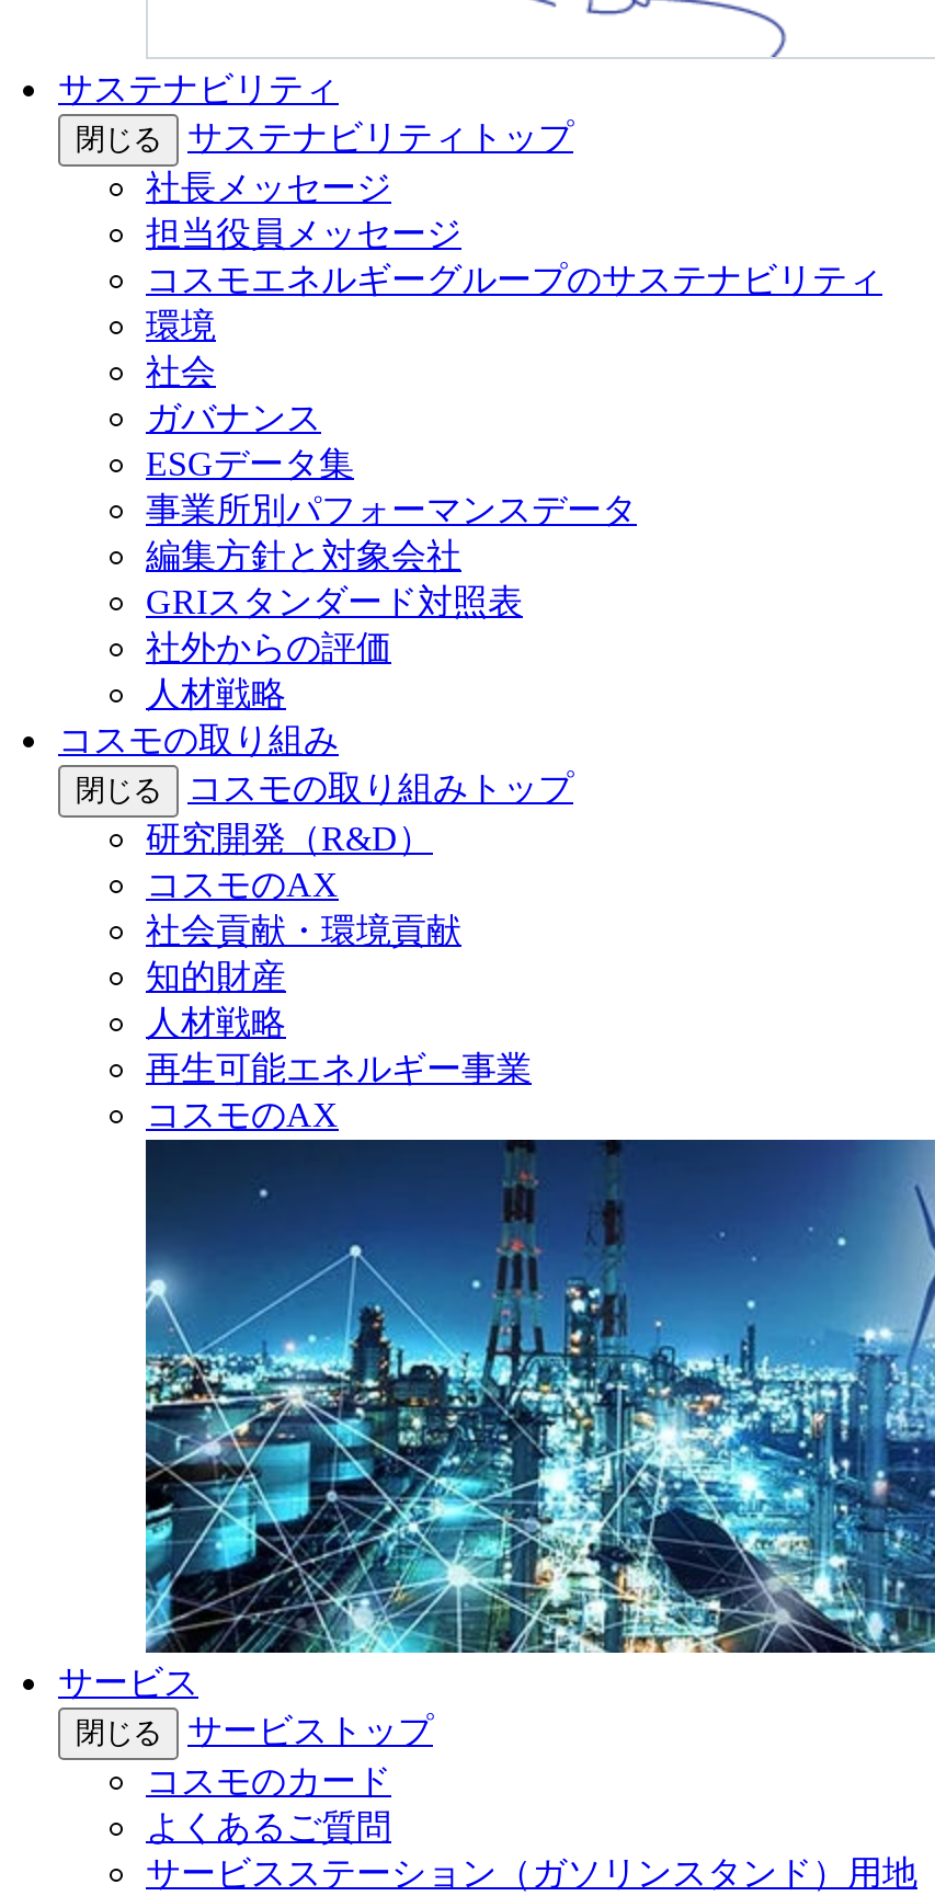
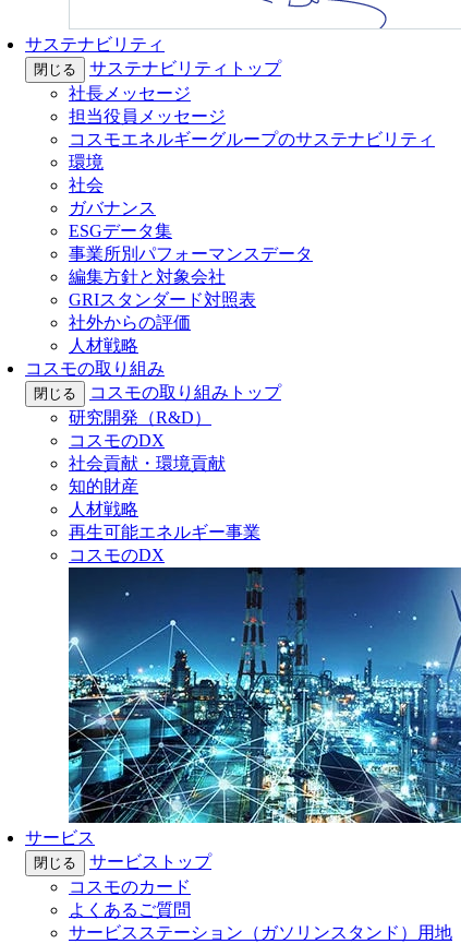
[146,866,339,903] コスモのAX -> [69,431,165,450] コスモのDX
[146,1096,339,1133] コスモのAX -> [69,546,165,564] コスモのDX

